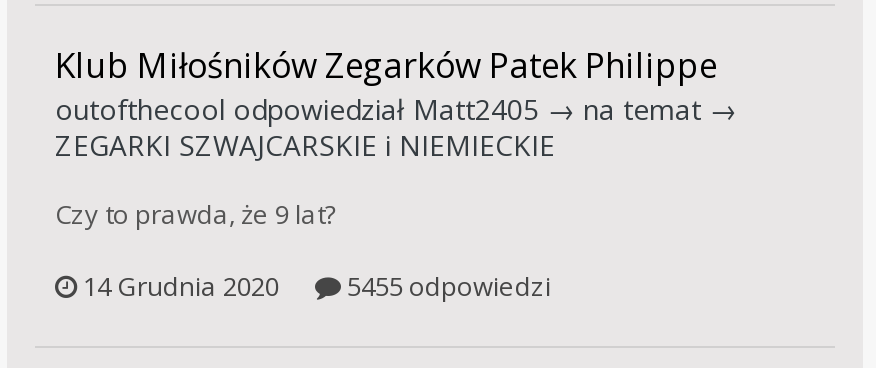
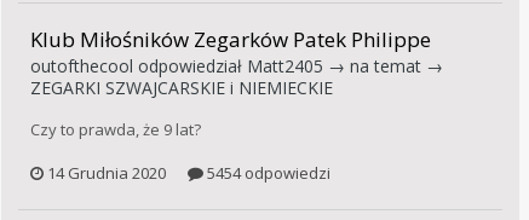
[83,268,551,304] 14 Grudnia 2020 5455 odpowiedzi -> [47,162,330,183] 14 Grudnia 2020 5454 odpowiedzi

